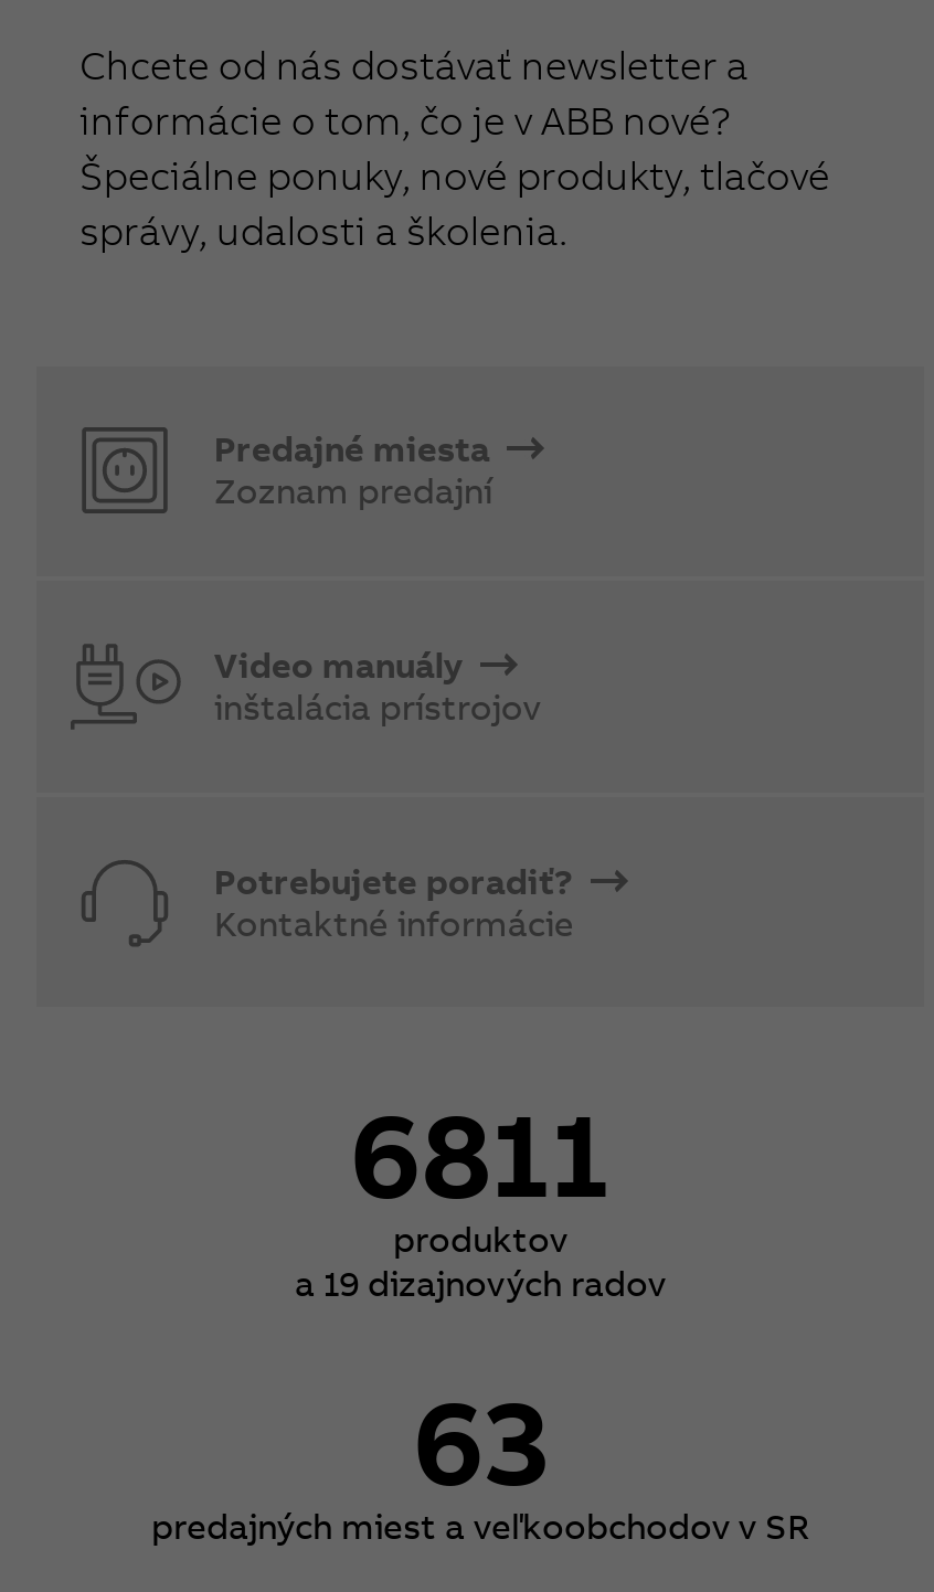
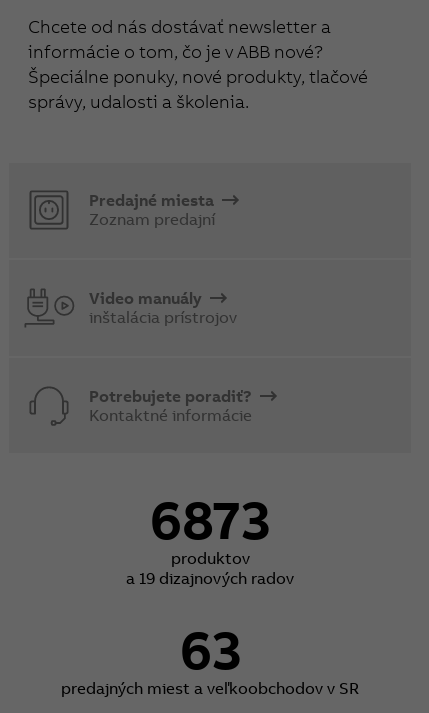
[350,1078,611,1228] 6811 -> [150,485,270,553] 6873

